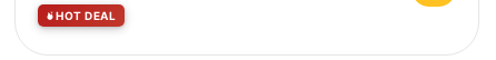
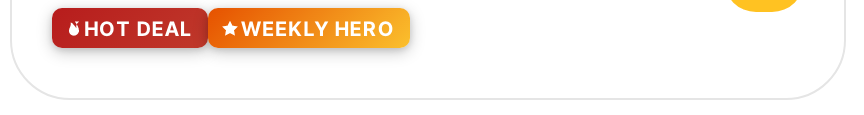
none -> [241,16,395,40] WEEKLY HERO

